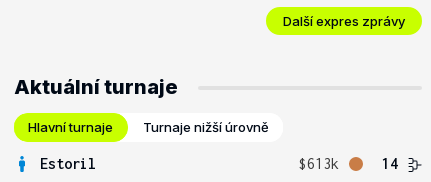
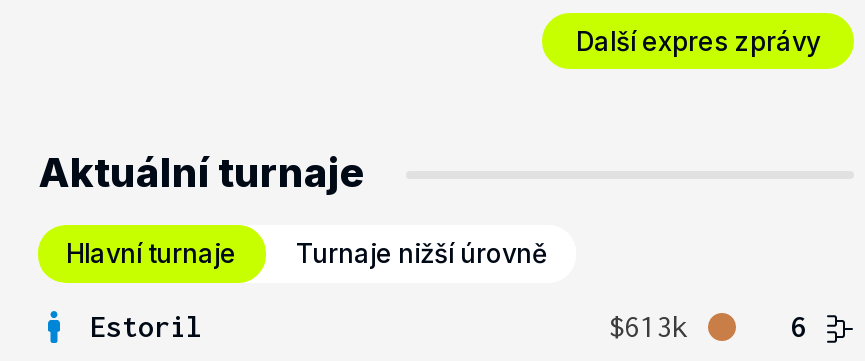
[382,155,398,172] 14 -> [790,309,806,343] 6

